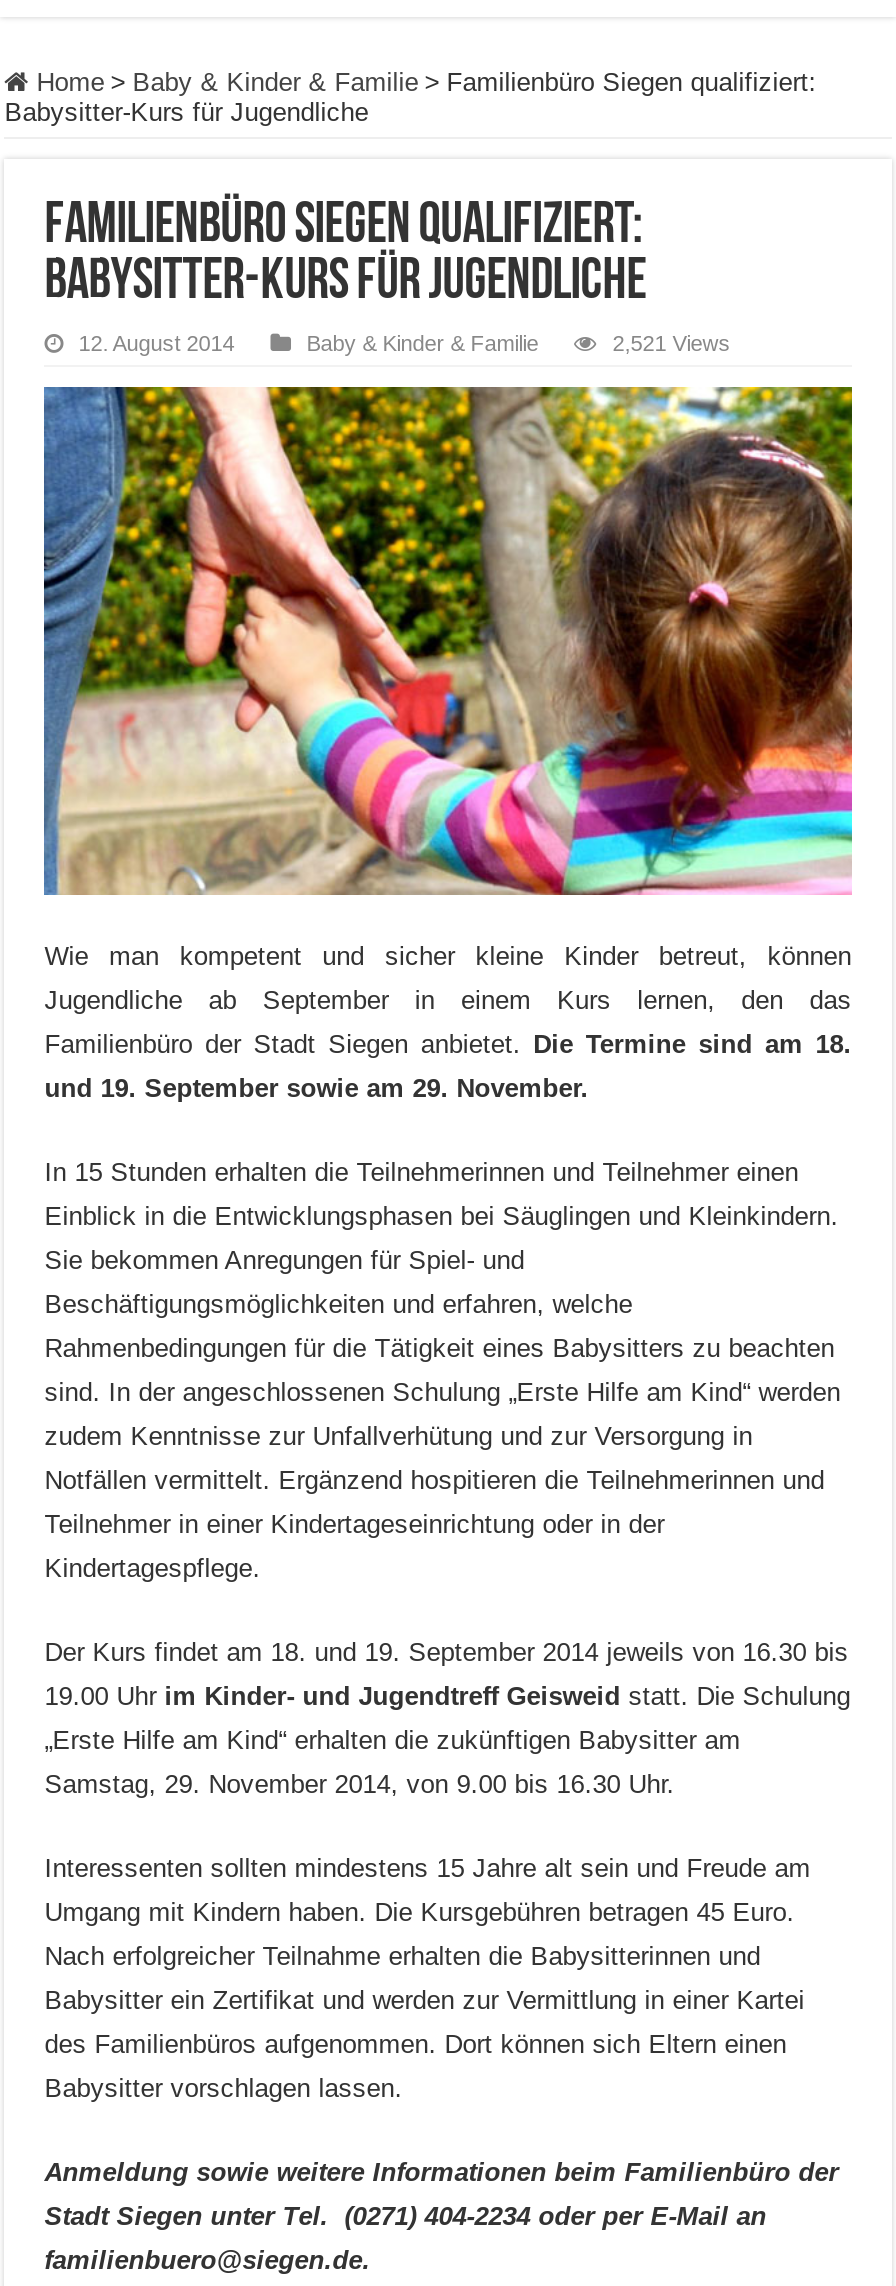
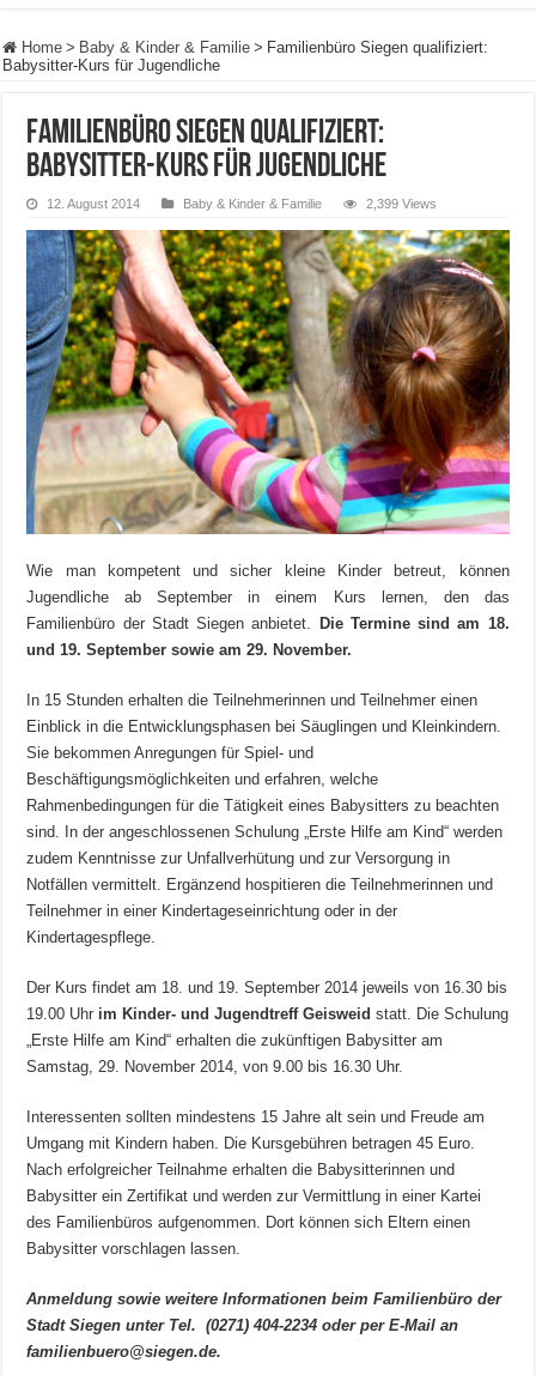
[612,331,730,355] 2,521 Views -> [366,196,437,211] 2,399 Views

